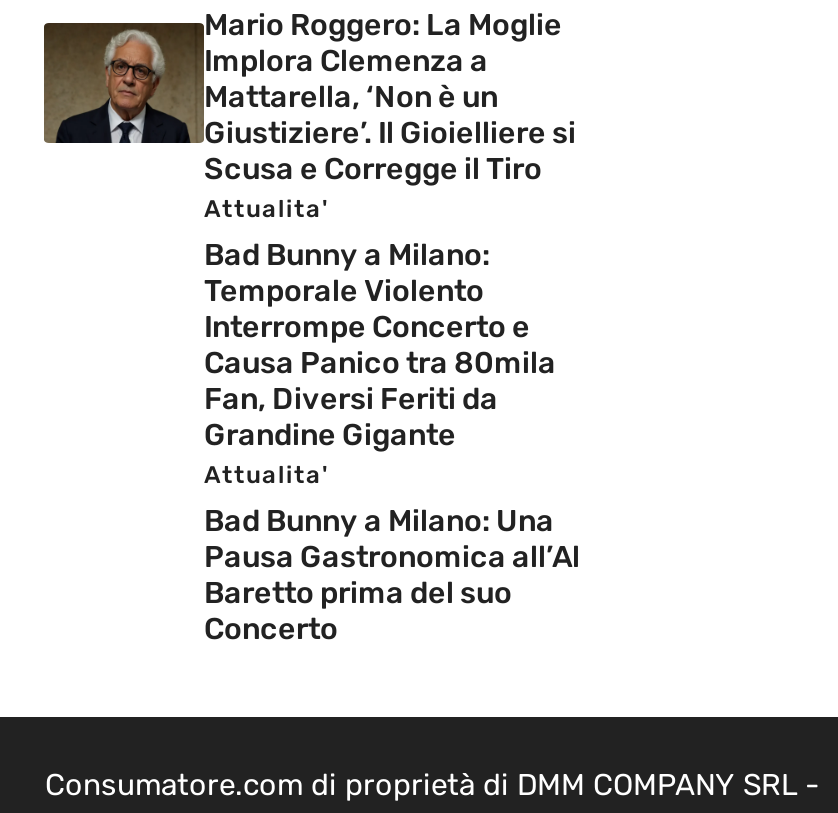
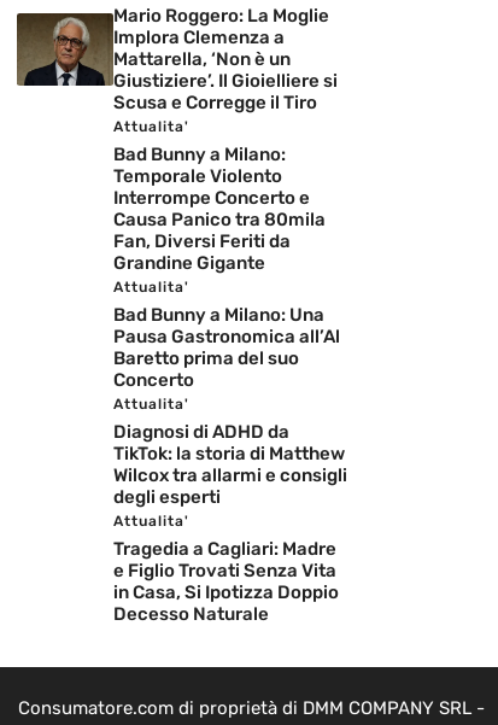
none -> [113,396,347,625] Attualita' | Diagnosi di ADHD da | TikTok: la storia di Matthew | Wilcox tra allarmi e consigli | degli esperti | Attualita' | Tragedia a Cagliari: Madre | e Figlio Trovati Senza Vita | in Casa, Si Ipotizza Doppio | Decesso Naturale

